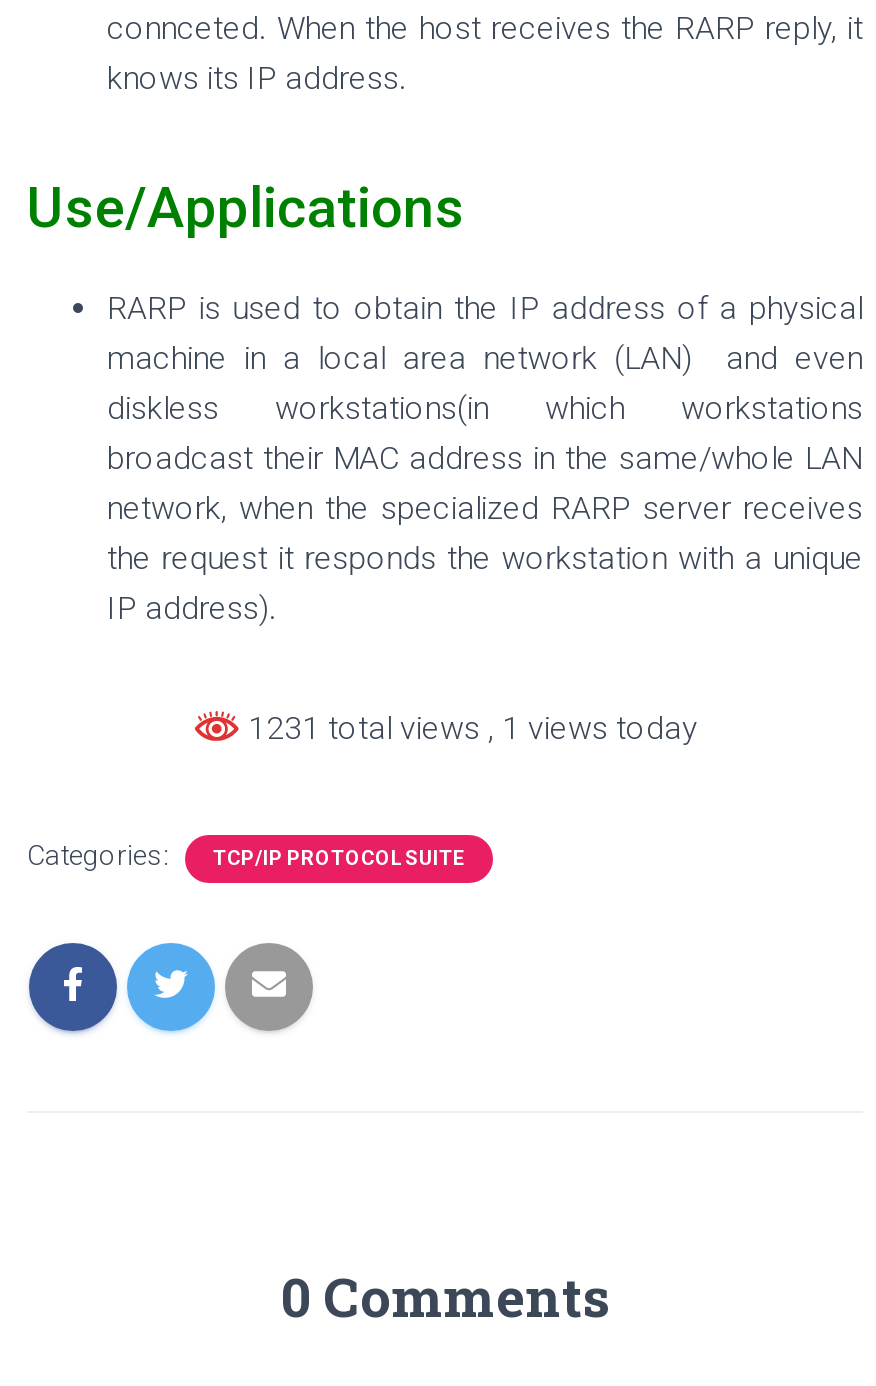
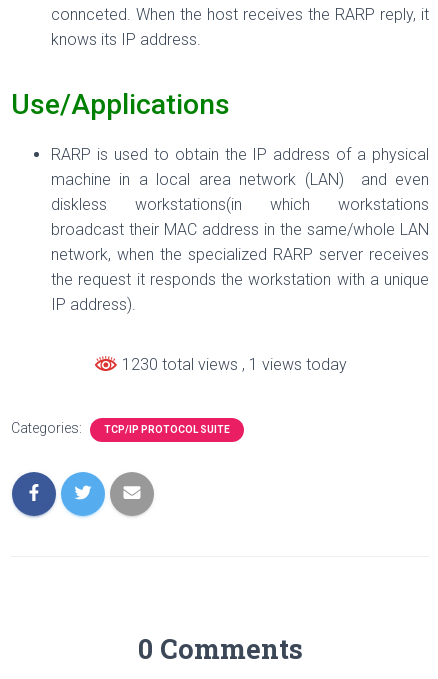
[240,709,698,747] 1231 total views, 1 views today -> [117,355,346,374] 1230 total views, 1 views today

